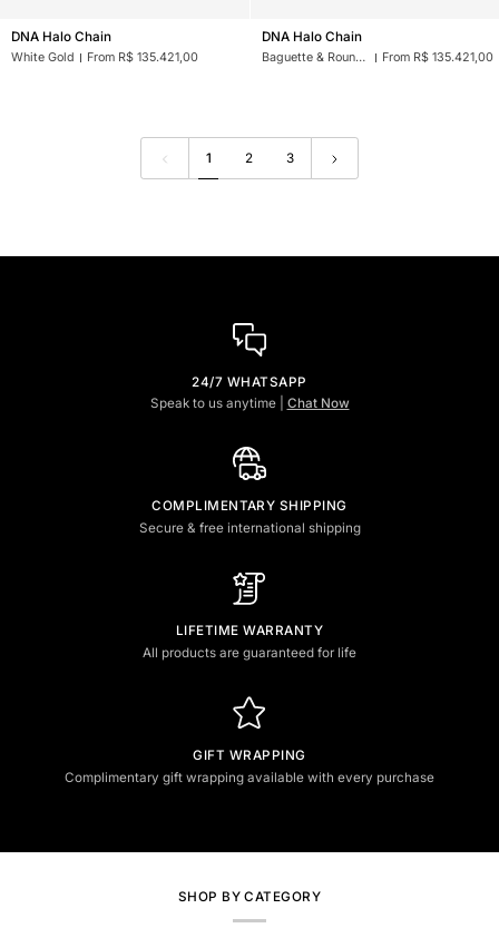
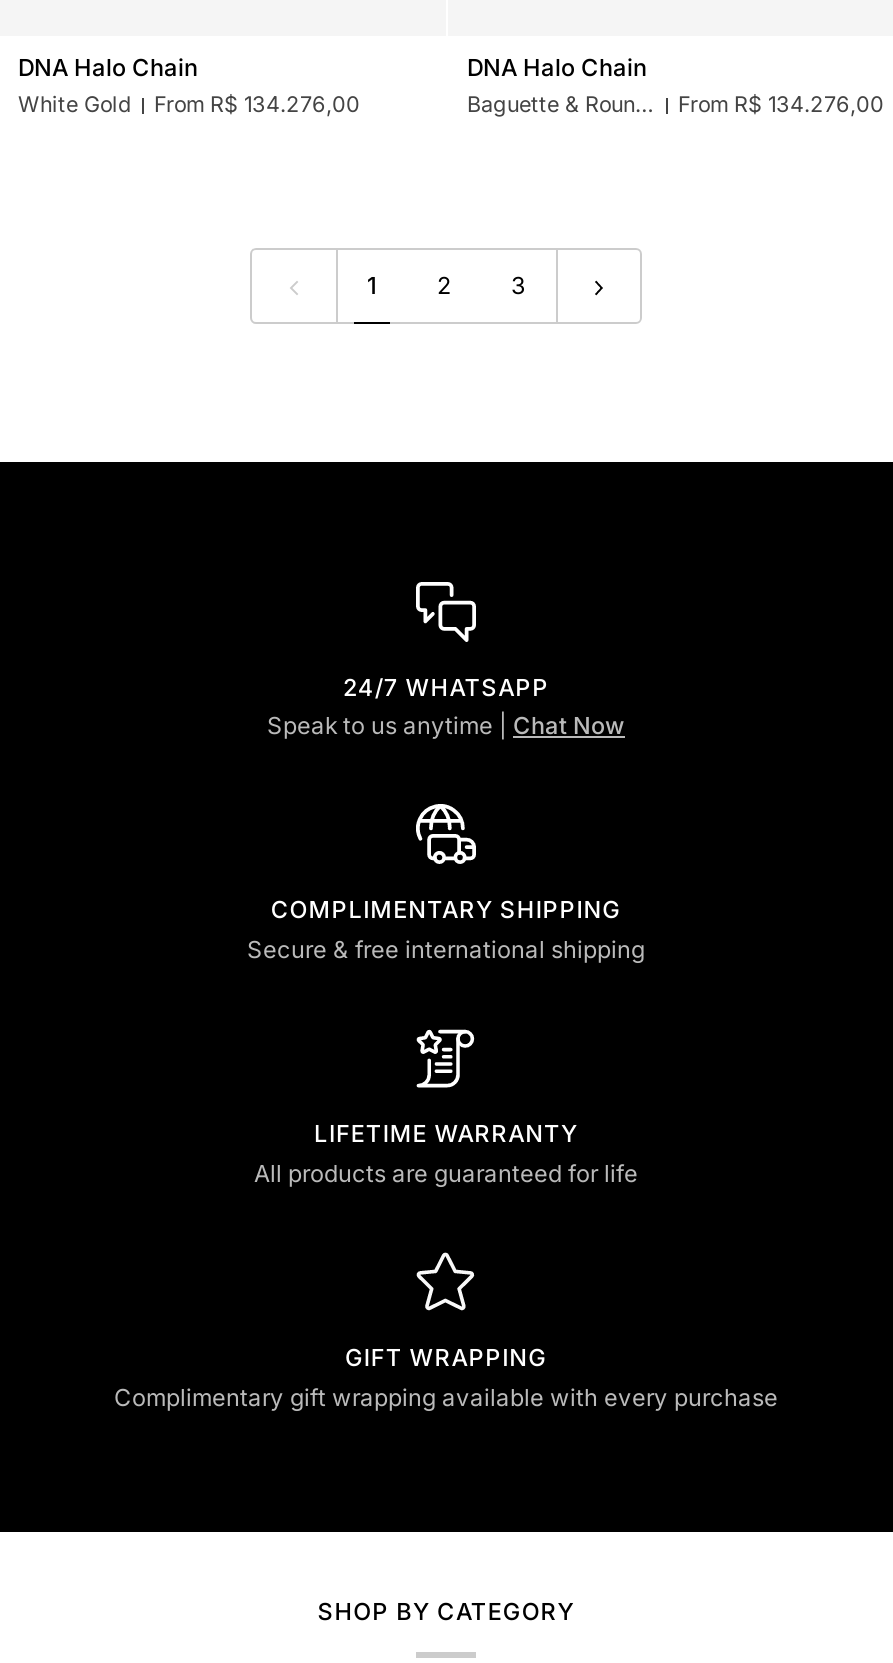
[87,50,198,65] From R$ 135.421,00 -> [154,93,360,119] From R$ 134.276,00
[382,50,493,65] From R$ 135.421,00 -> [678,93,884,119] From R$ 134.276,00

